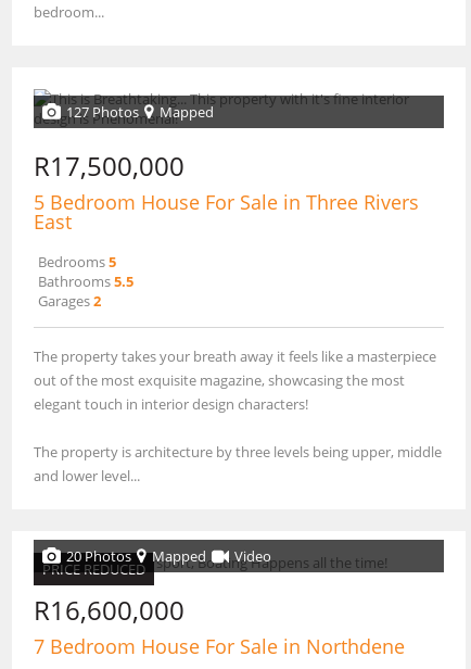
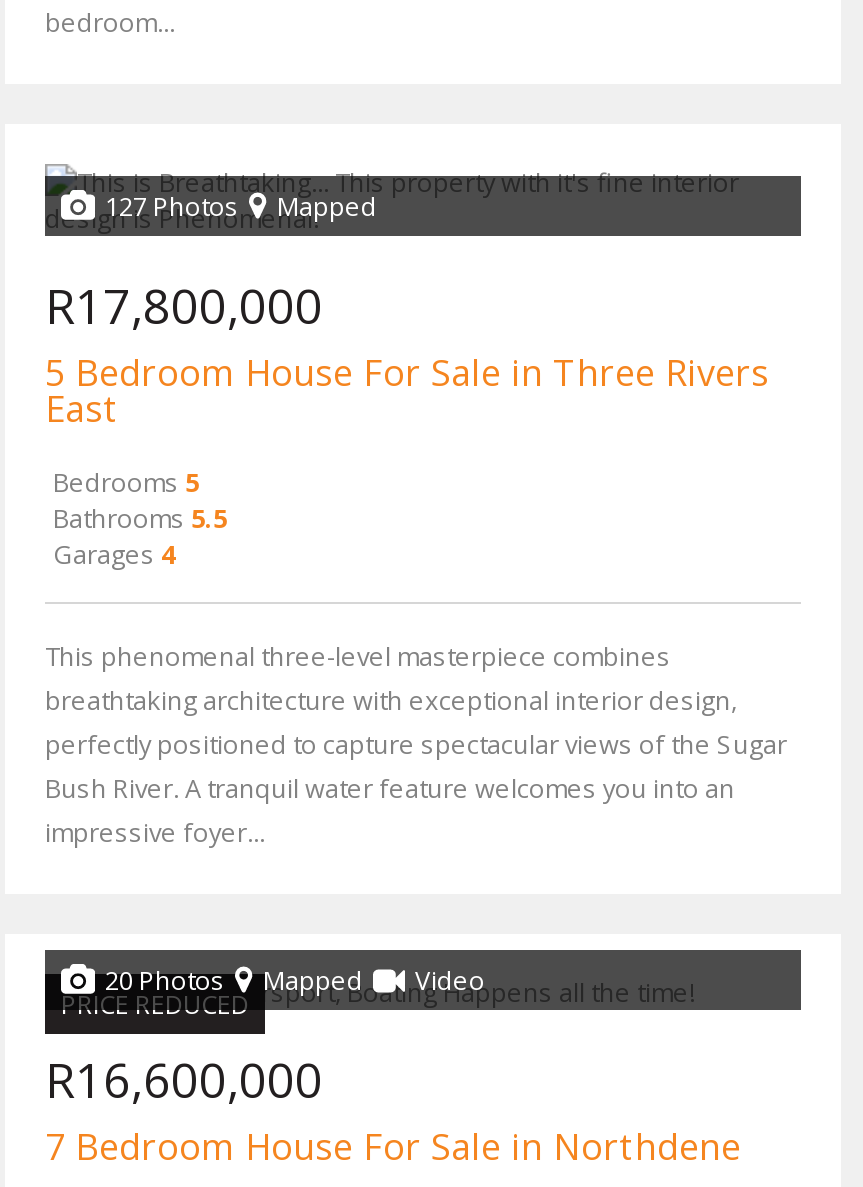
[34,148,184,184] R17,500,000 -> [45,273,323,339] R17,800,000
[34,292,442,486] Garages 2 | The property takes your breath away it feels like a masterpiece | out of the most exquisite magazine, showcasing the most | elegant touch in interior design characters! | The property is architecture by three levels being upper, middle | and lower level... -> [45,537,787,851] Garages 4 | This phenomenal three-level masterpiece combines | breathtaking architecture with exceptional interior design, | perfectly positioned to capture spectacular views of the Sugar | Bush River. A tranquil water feature welcomes you into an | impressive foyer...

